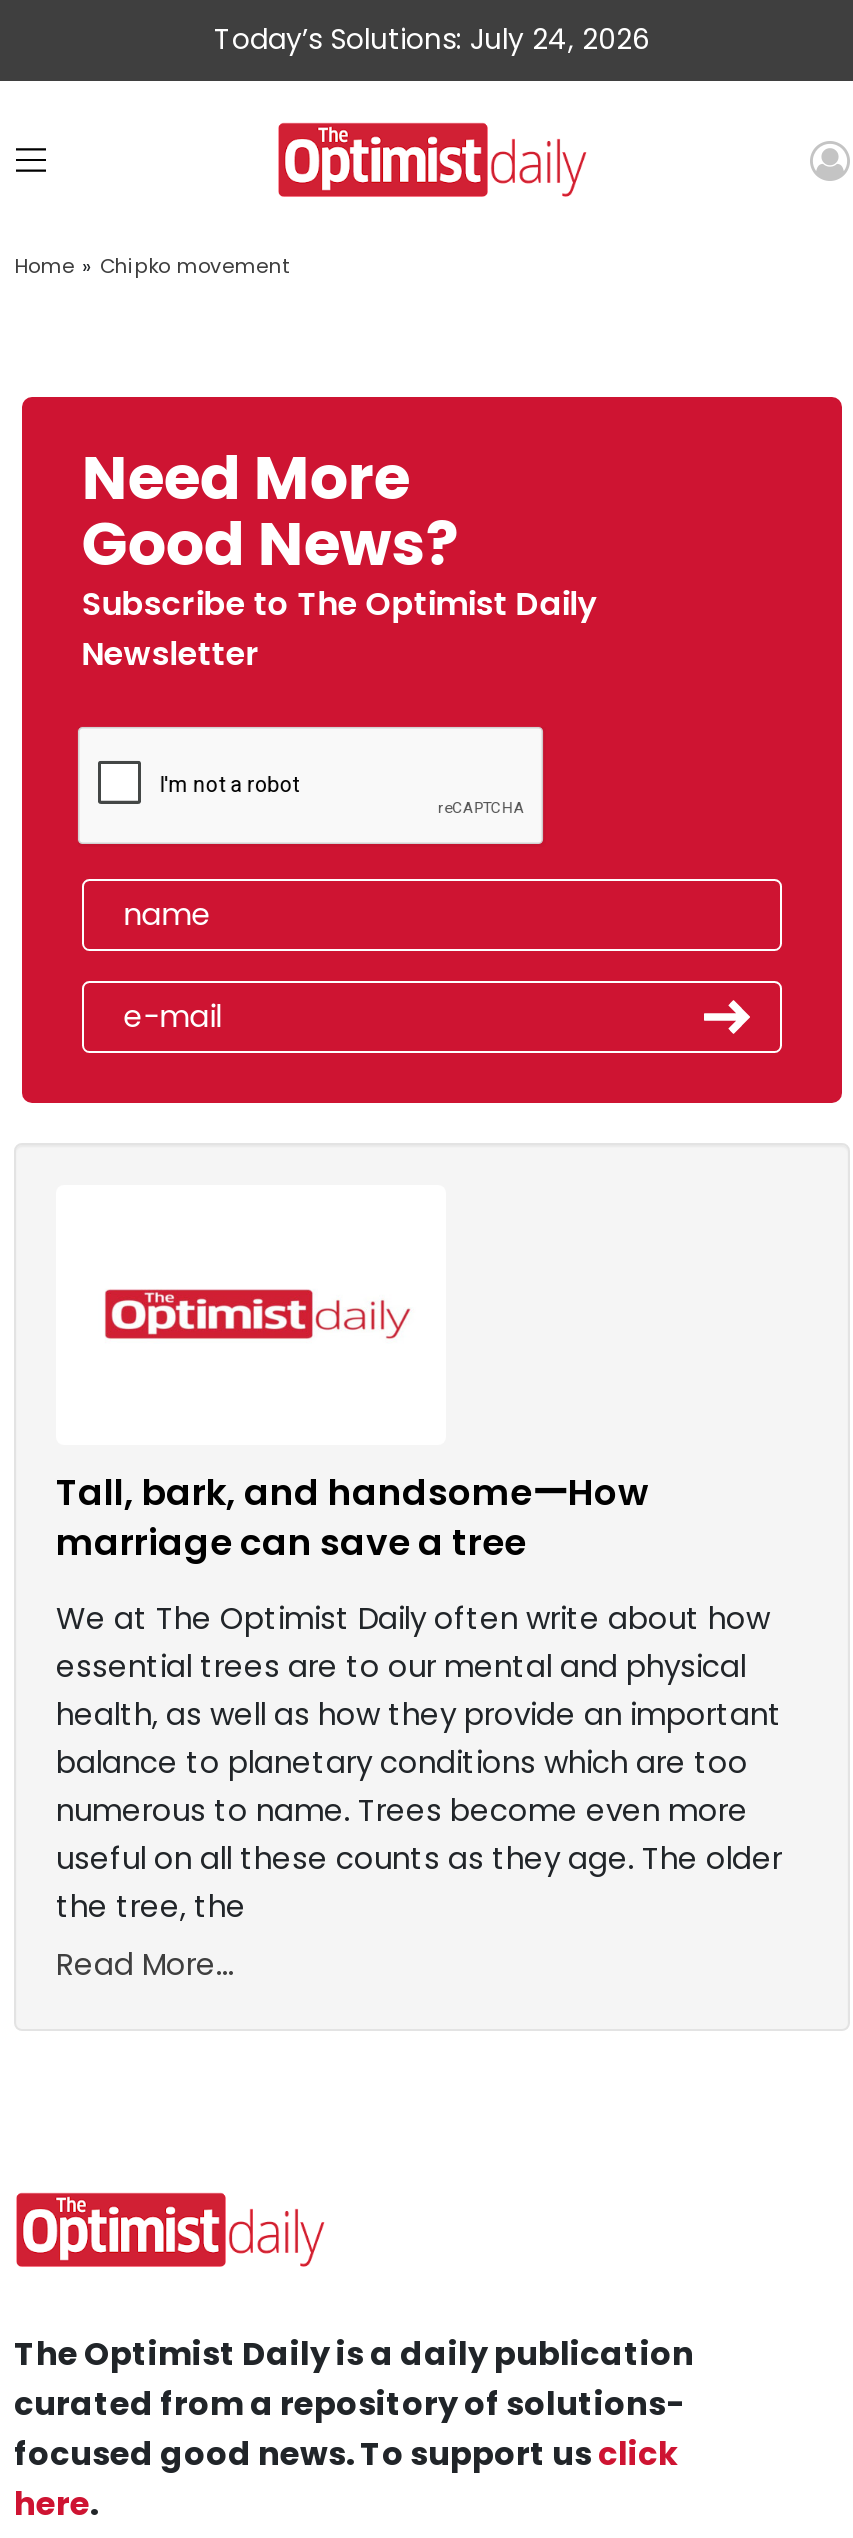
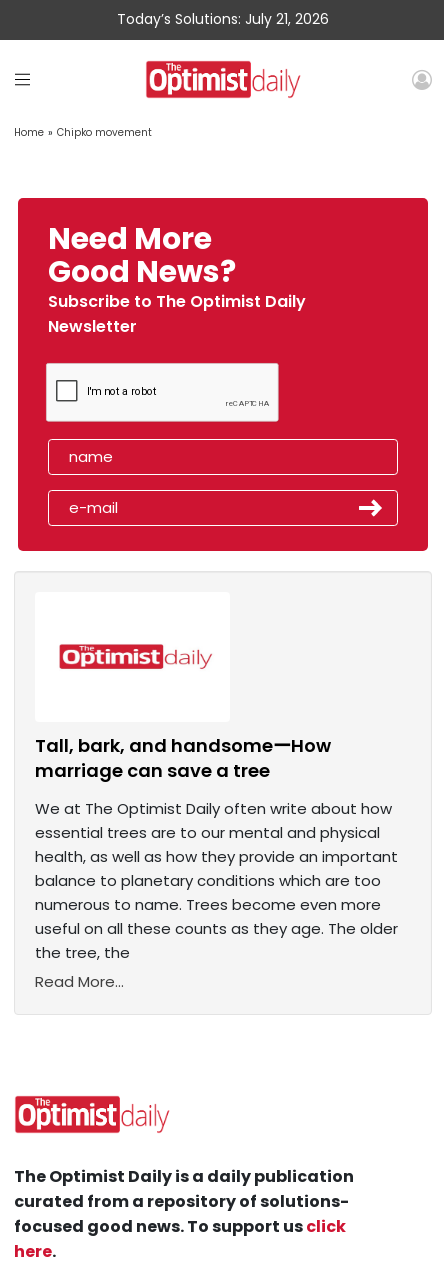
[214,19,650,59] Today’s Solutions: July 24, 2026 -> [117,9,329,29] Today’s Solutions: July 21, 2026

